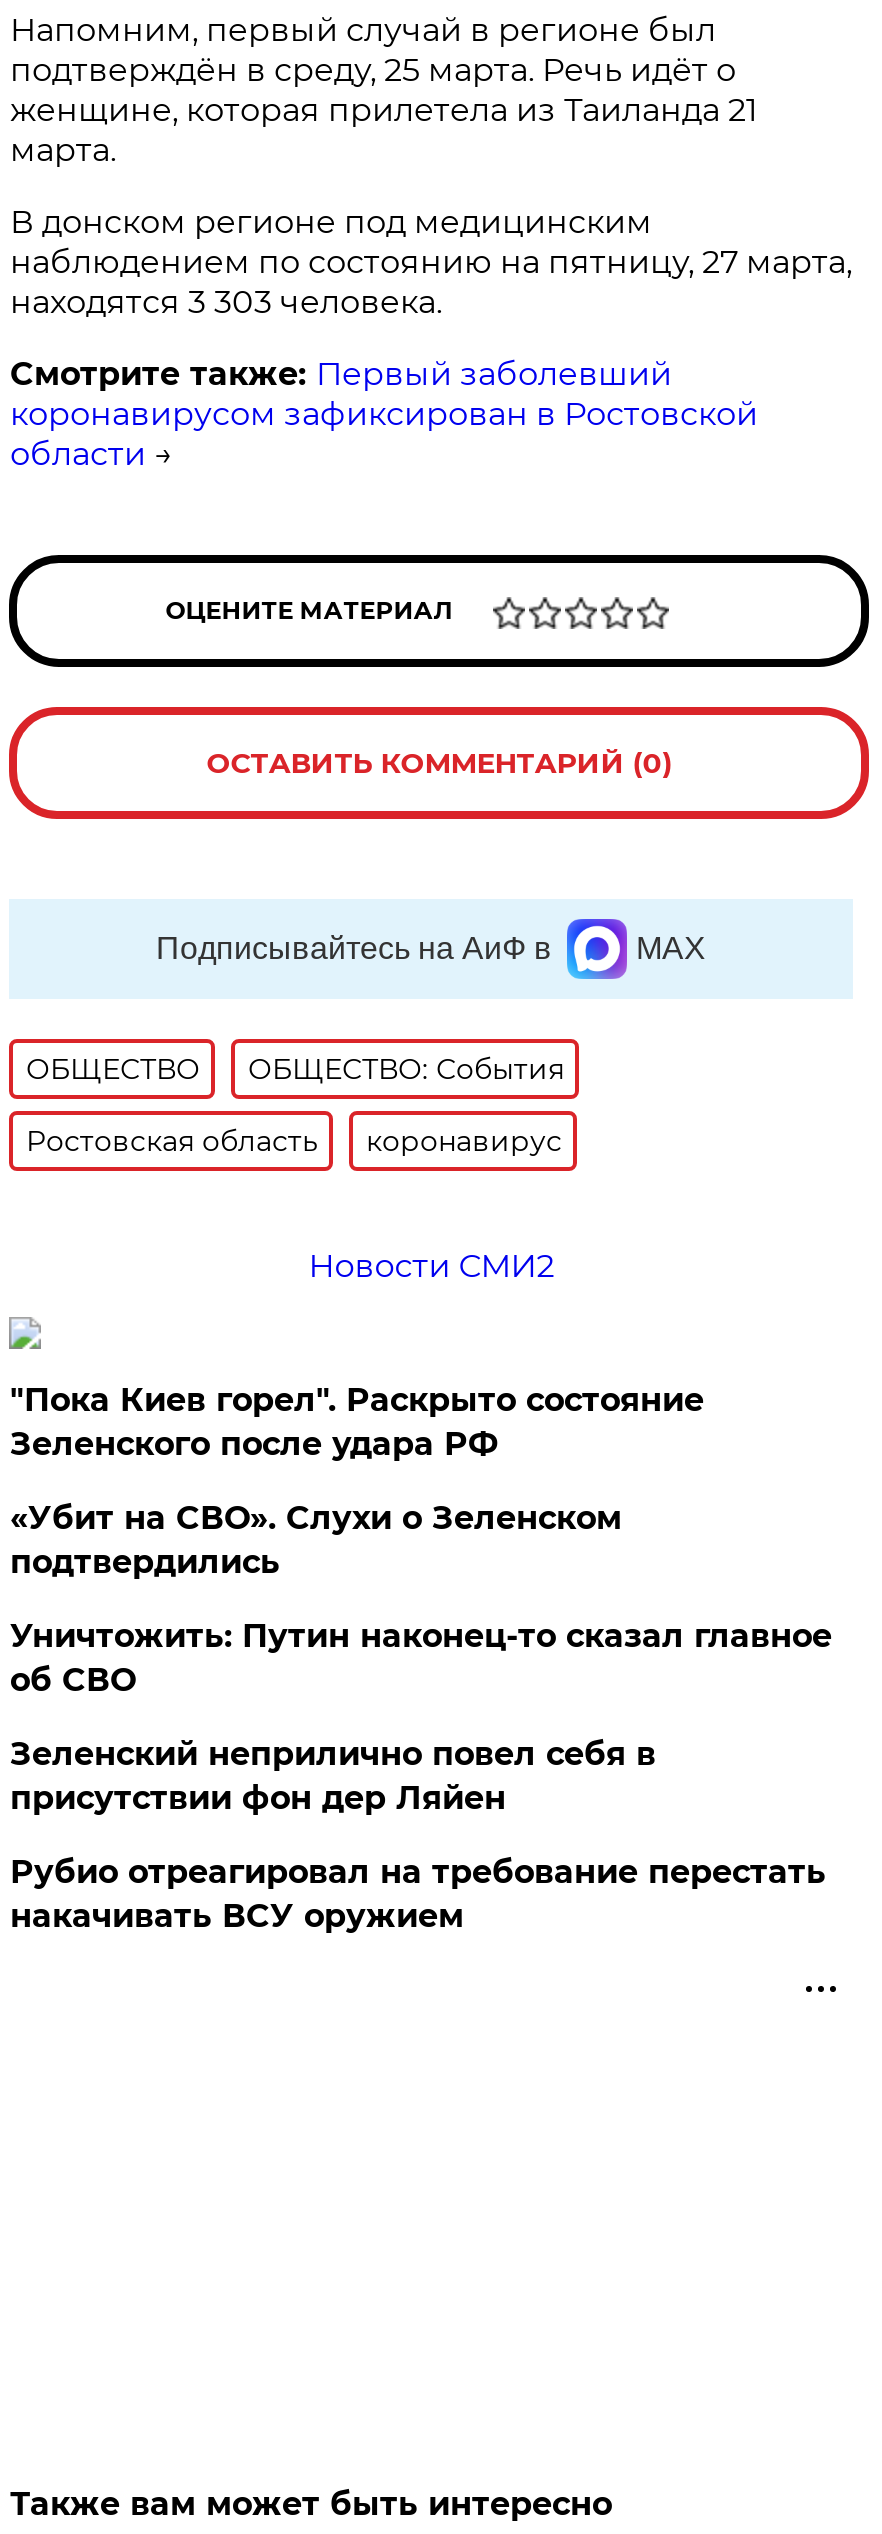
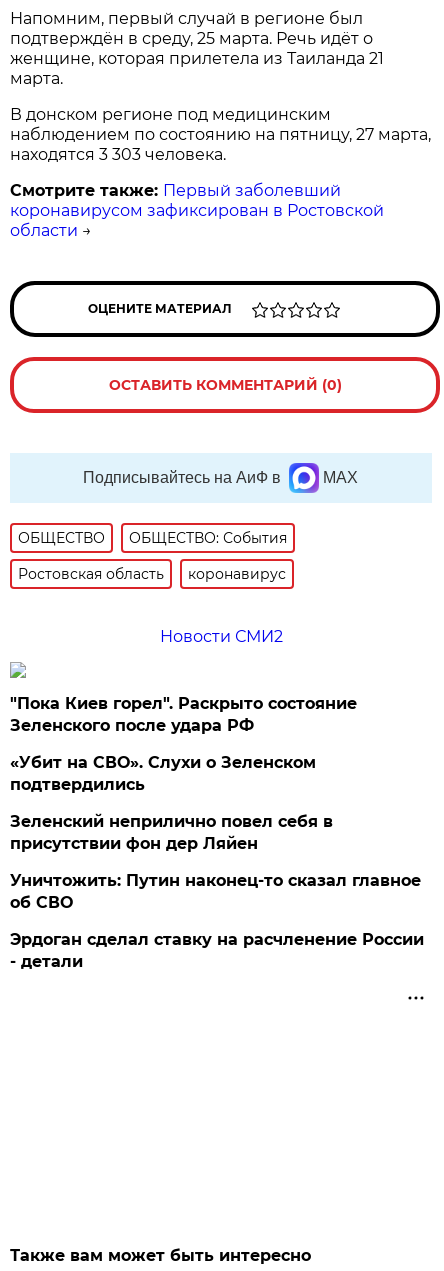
moved [10,1617,832,1699] -> [10,871,421,912]: Уничтожить: Путин наконец-то сказал главное | об СВО
moved [10,1735,656,1817] -> [10,812,333,853]: Зеленский неприлично повел cебя в | присутствии фон дер Ляйен
[10,1853,826,1935] Рубио отреагировал на требование перестать | накачивать ВСУ оружием -> [10,930,424,971] Эрдоган сделал ставку на расчленение России | - детали

